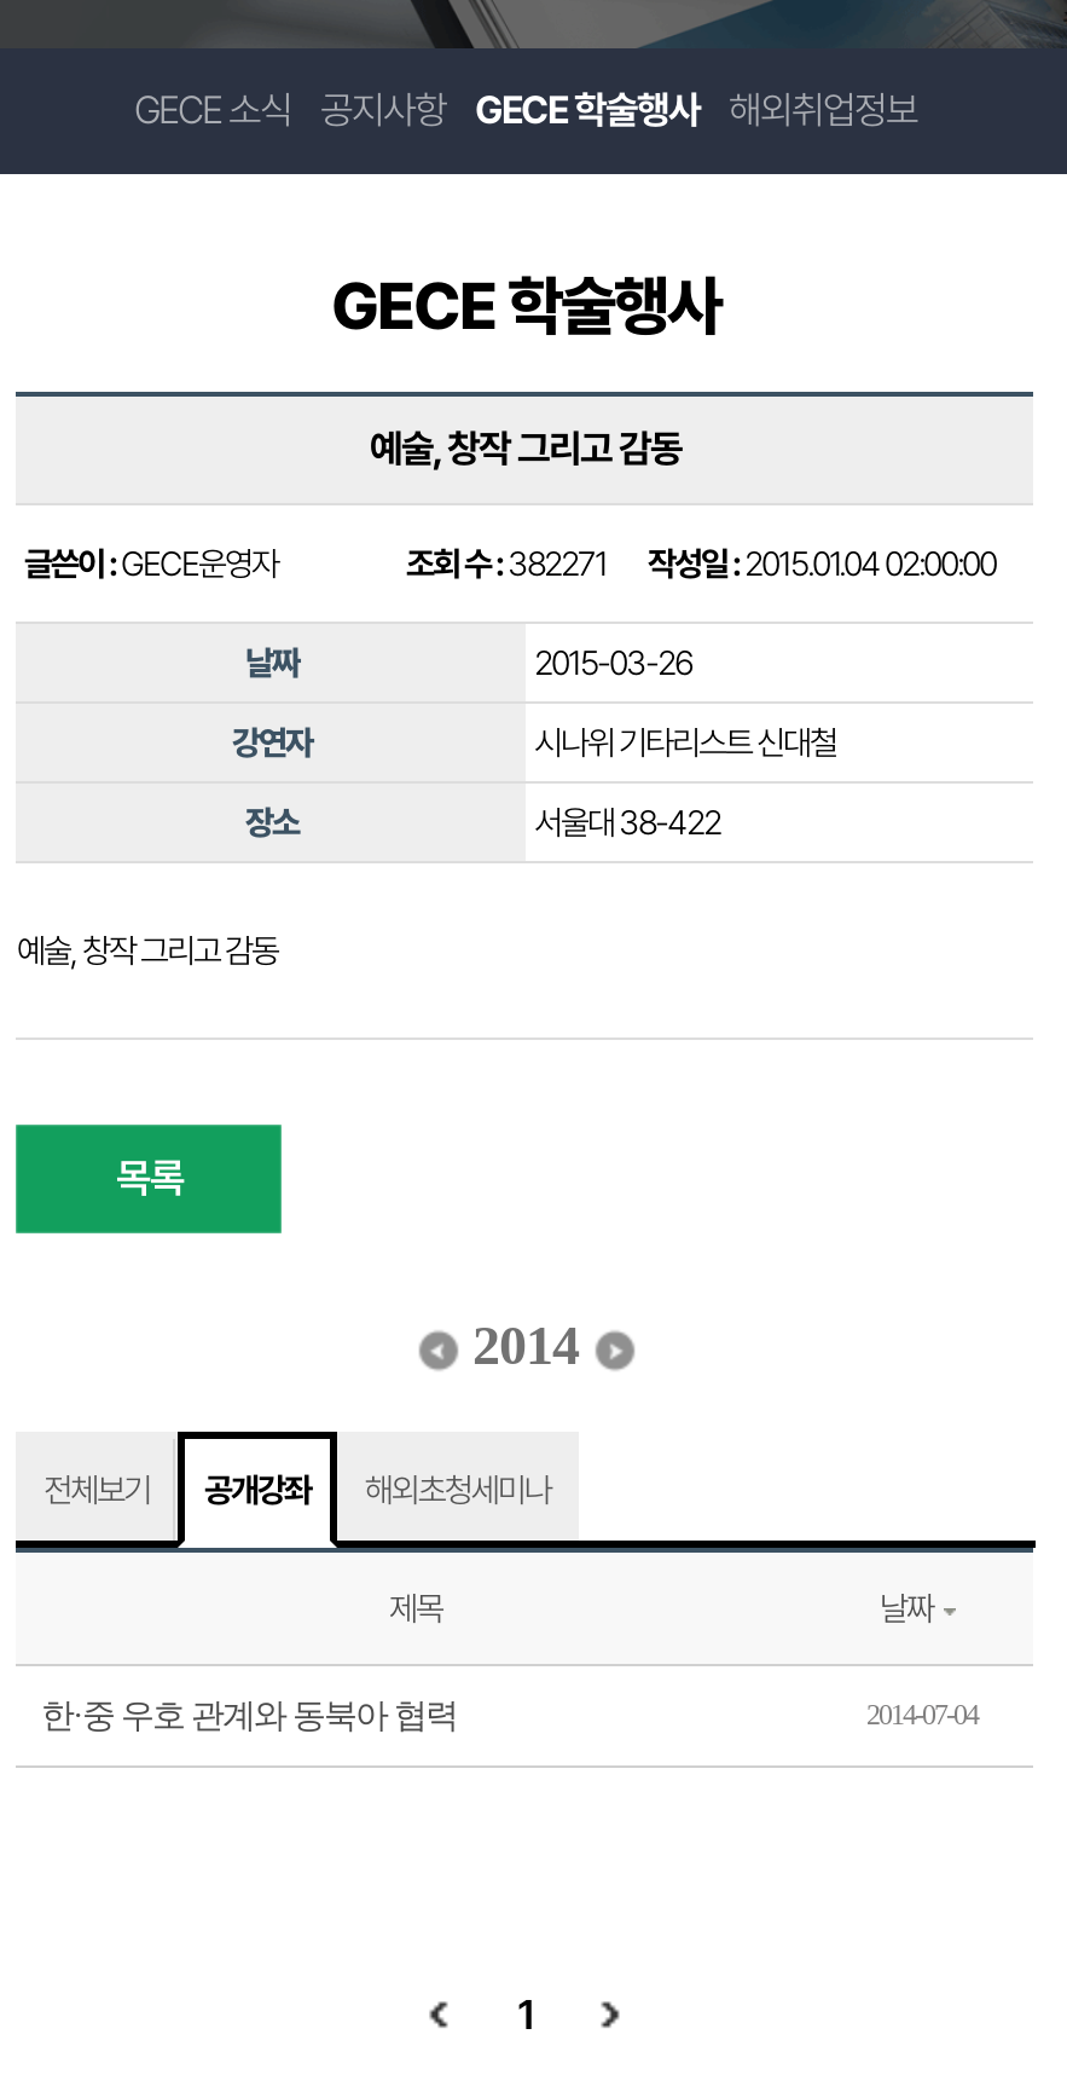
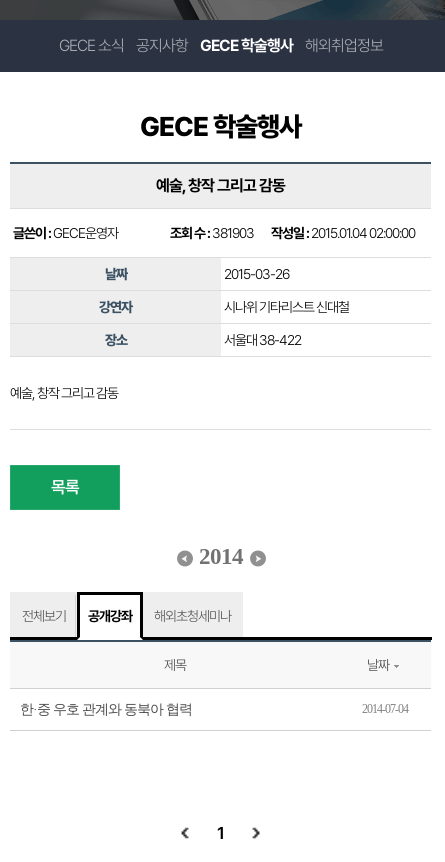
[406,544,995,583] 조회 수 : 382271 작성일 : 2015.01.04 02:00:00 -> [170,225,415,241] 조회 수 : 381903 작성일 : 2015.01.04 02:00:00

